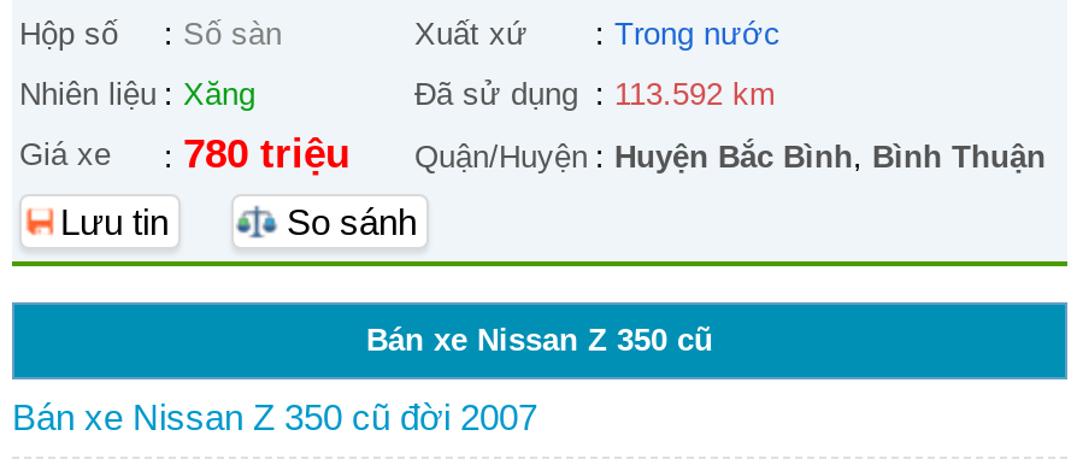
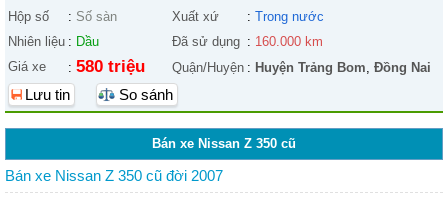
[19,76,255,112] Nhiên liệu : Xăng -> [8,34,99,49] Nhiên liệu : Dầu
[414,76,776,112] Đã sử dụng : 113.592 km -> [172,34,323,49] Đã sử dụng : 160.000 km
[164,131,349,177] : 780 triệu -> [68,57,145,76] : 580 triệu
[414,139,1046,175] Quận/Huyện : Huyện Bắc Bình, Bình Thuận -> [172,60,431,75] Quận/Huyện : Huyện Trảng Bom, Đồng Nai

